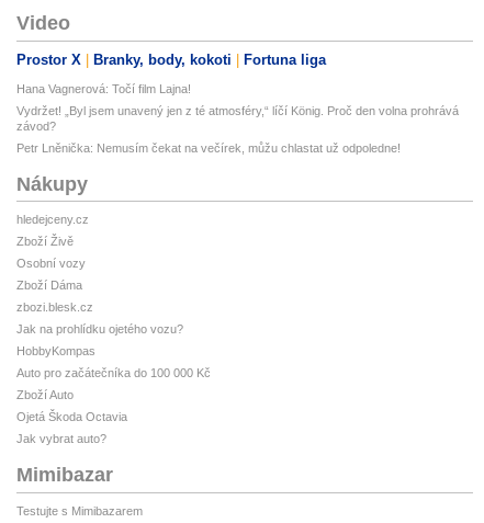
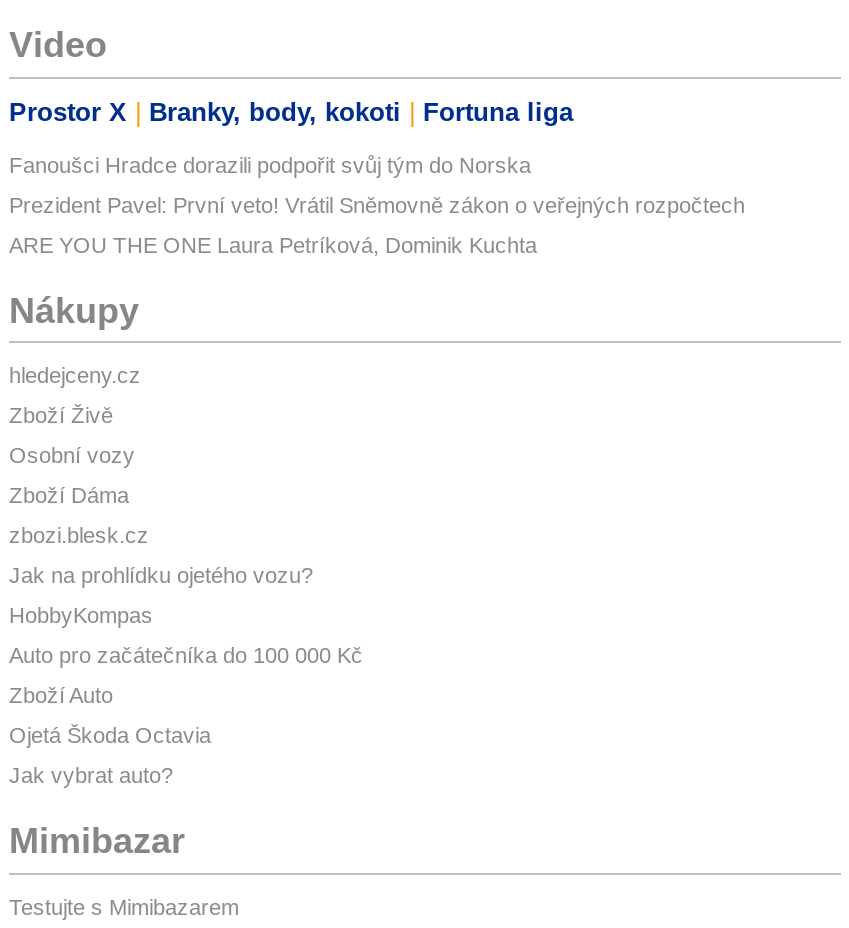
[16,82,191,95] Hana Vagnerová: Točí film Lajna! -> [9,153,531,177] Fanoušci Hradce dorazili podpořit svůj tým do Norska
[16,104,459,133] Vydržet! „Byl jsem unavený jen z té atmosféry,“ líčí König. Proč den volna prohrává | závod? -> [9,193,745,217] Prezident Pavel: První veto! Vrátil Sněmovně zákon o veřejných rozpočtech
[16,141,401,154] Petr Lněnička: Nemusím čekat na večírek, můžu chlastat už odpoledne! -> [9,233,537,257] ARE YOU THE ONE Laura Petríková, Dominik Kuchta

